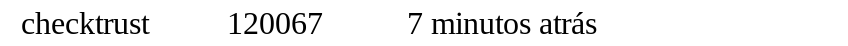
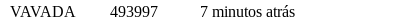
[21,6,323,40] checktrust | 120067 -> [10,3,158,20] VAVADA | 493997

